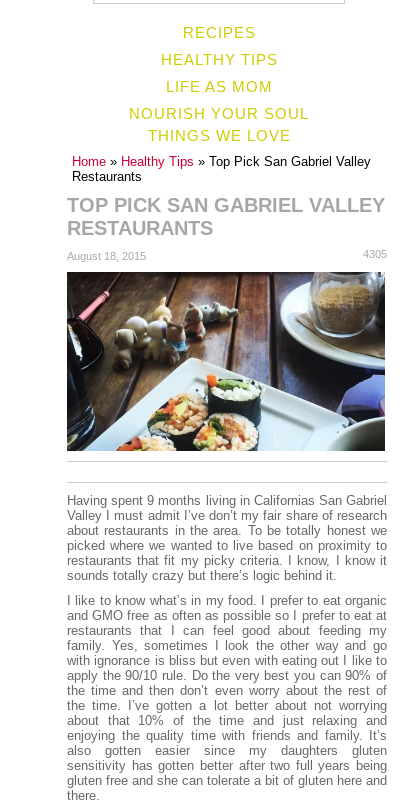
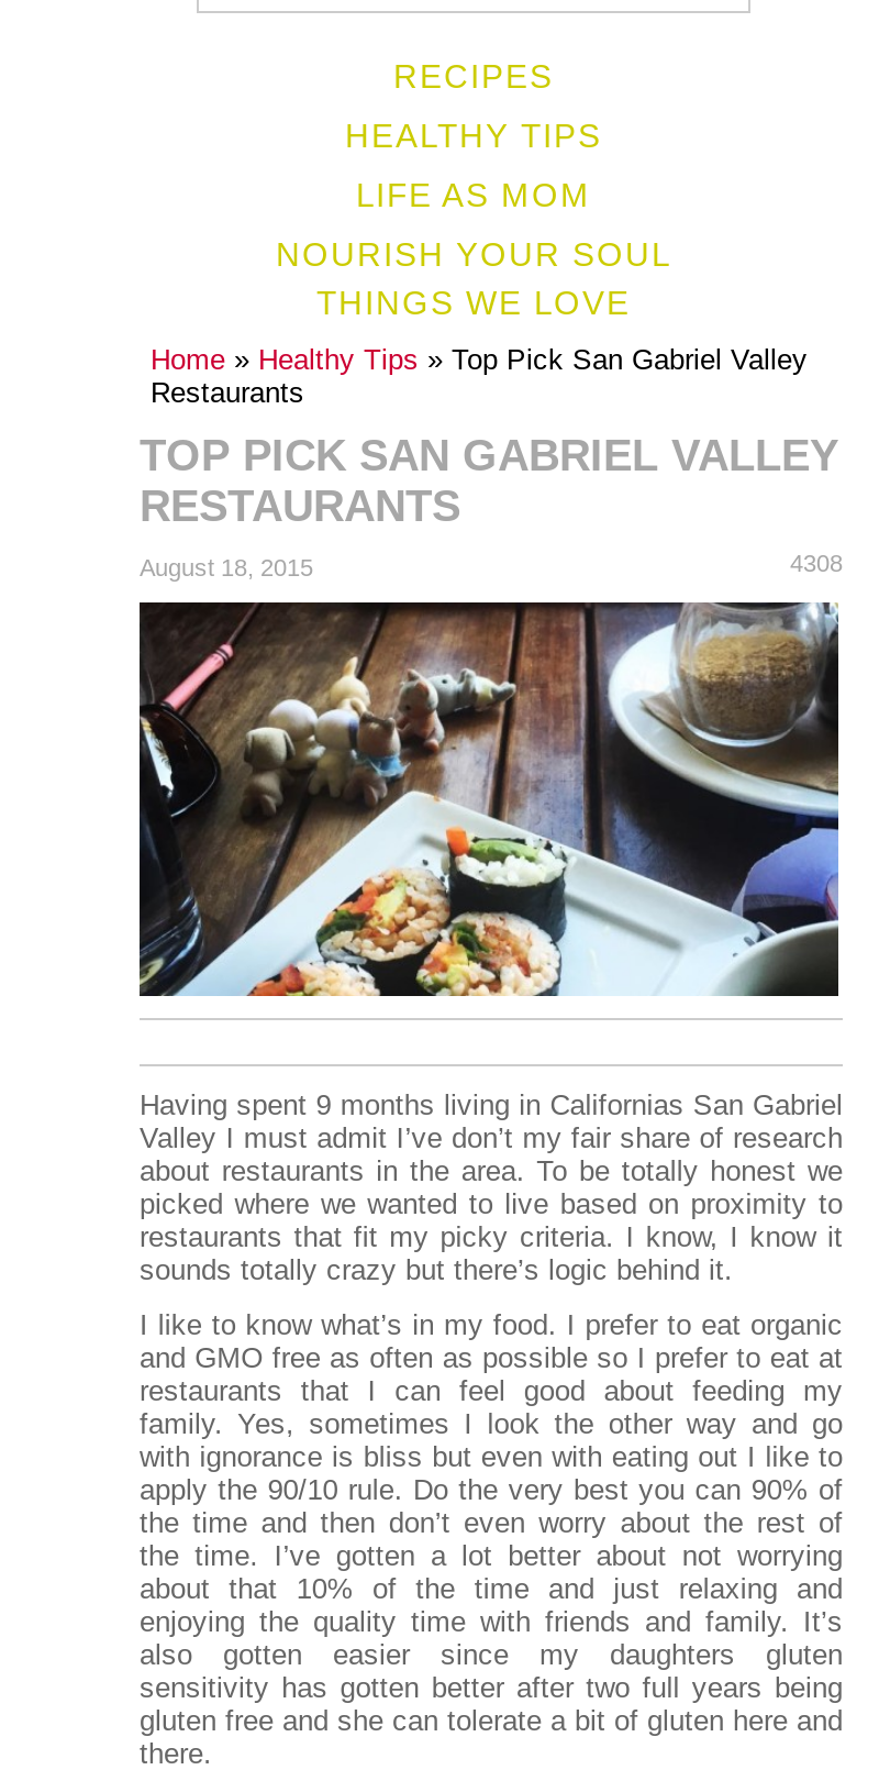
[363,248,387,260] 4305 -> [790,551,843,577] 4308

